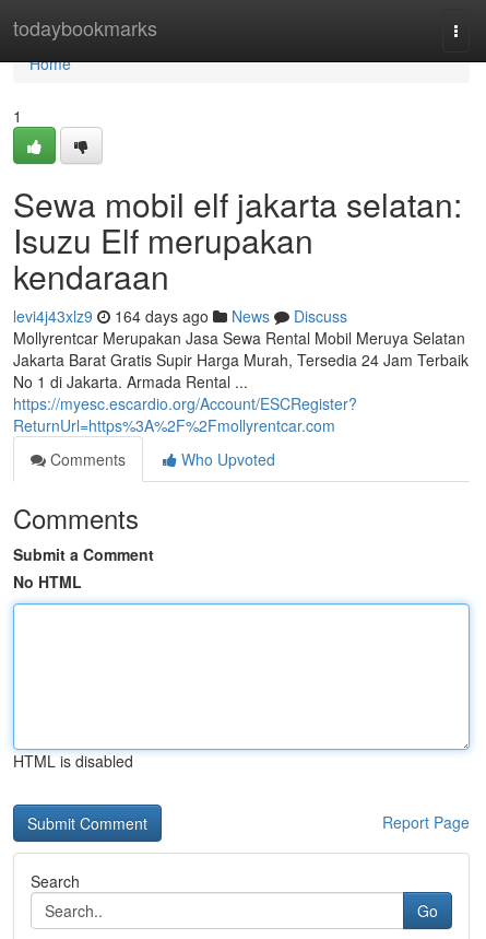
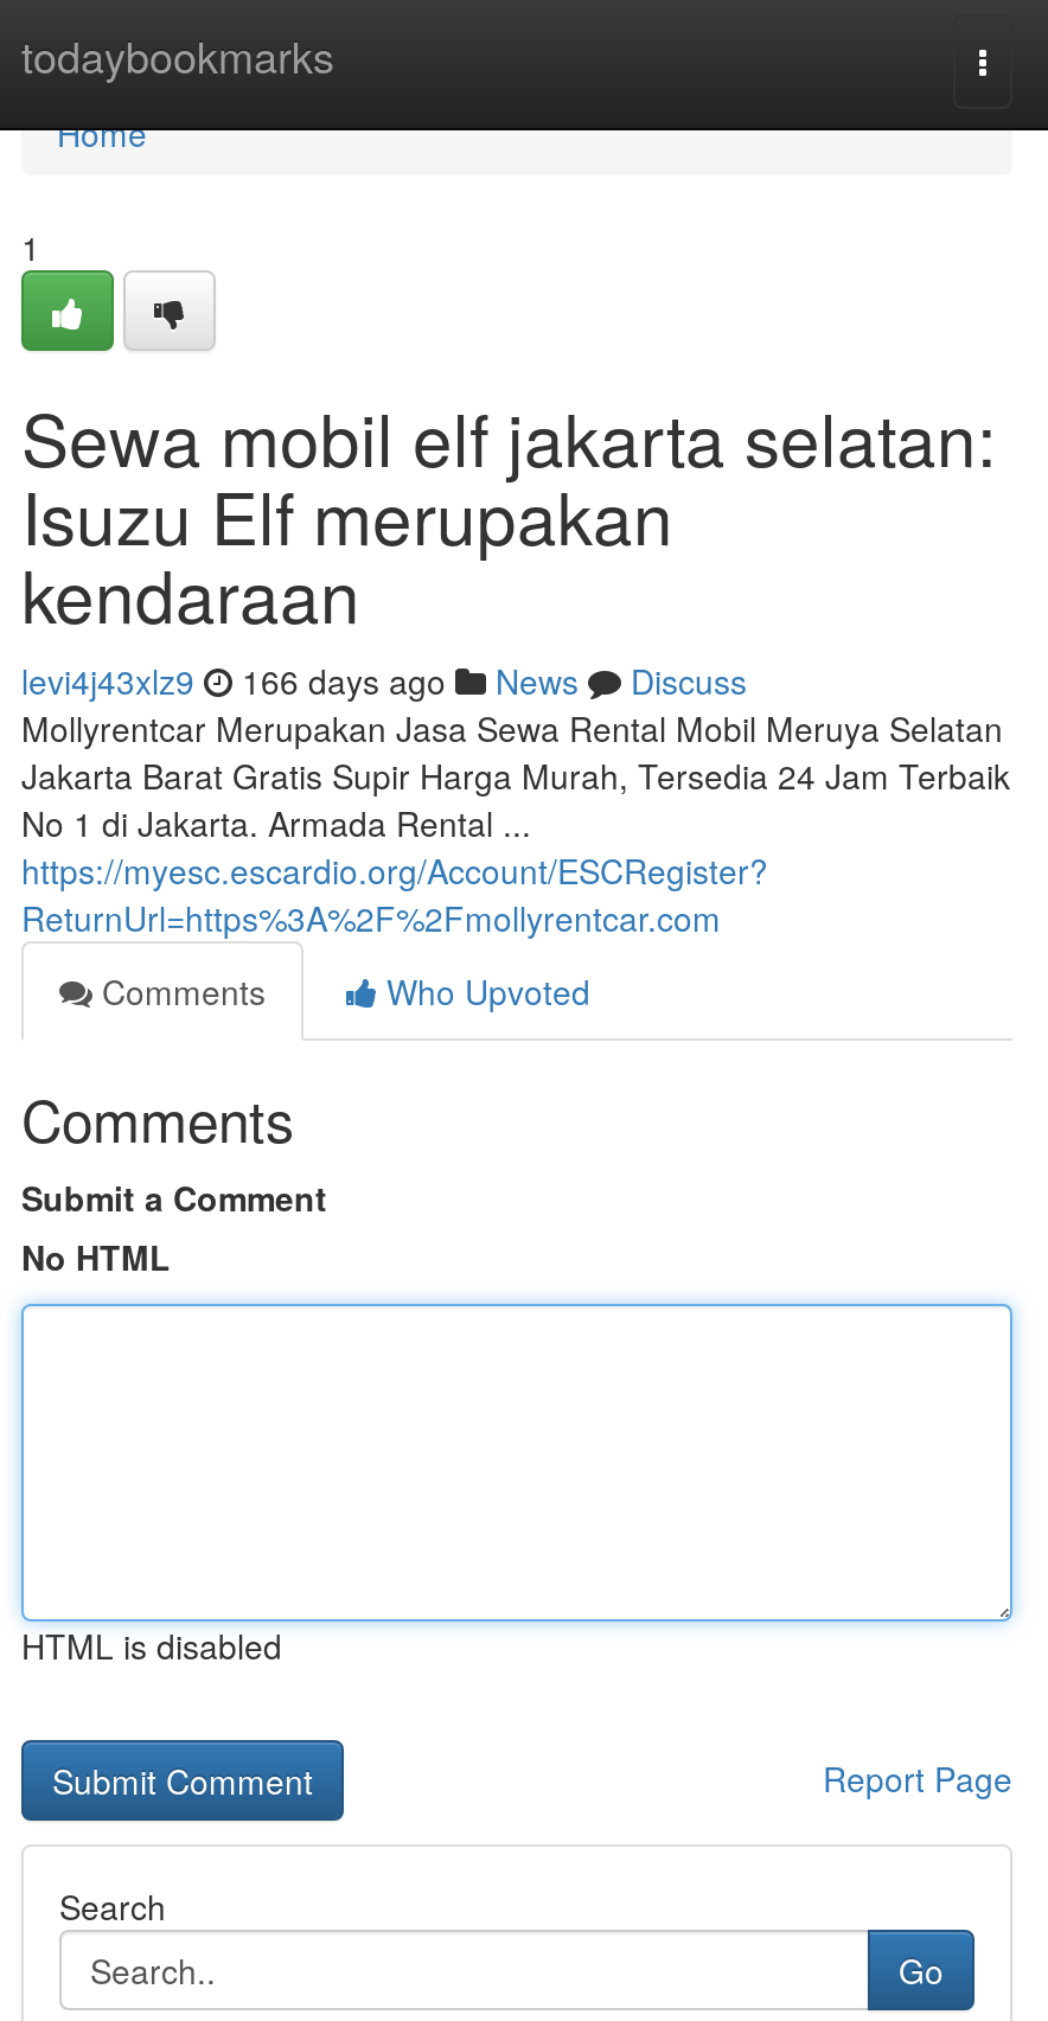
[13,305,347,327] levi4j43xlz9 164 days ago News Discuss -> [21,657,747,704] levi4j43xlz9 166 days ago News Discuss

